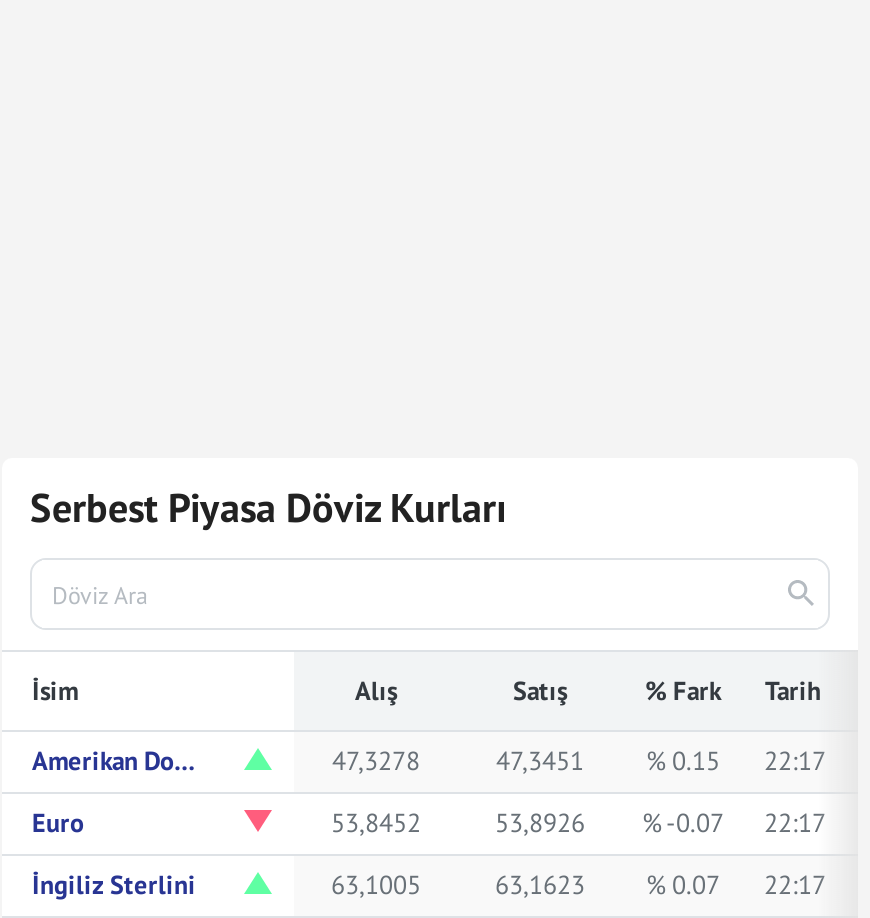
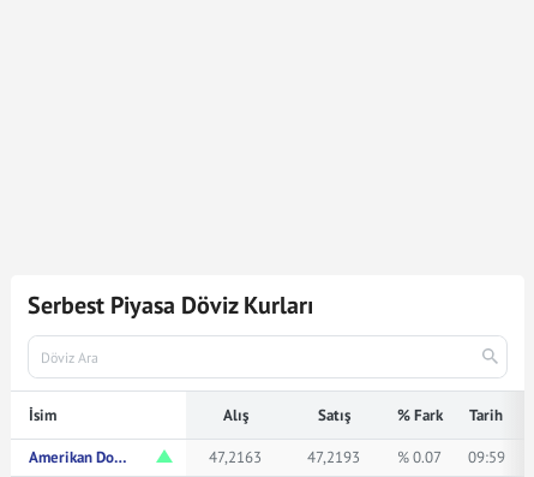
[32,744,826,902] 47,3278 | 47,3451 | % 0.15 | 22:17 | Euro | 53,8452 | 53,8926 | % -0.07 | 22:17 | İngiliz Sterlini | 63,1005 | 63,1623 -> [209,447,360,467] 47,2163 | 47,2193
[764,868,826,902] 22:17 -> [468,447,505,467] 09:59

